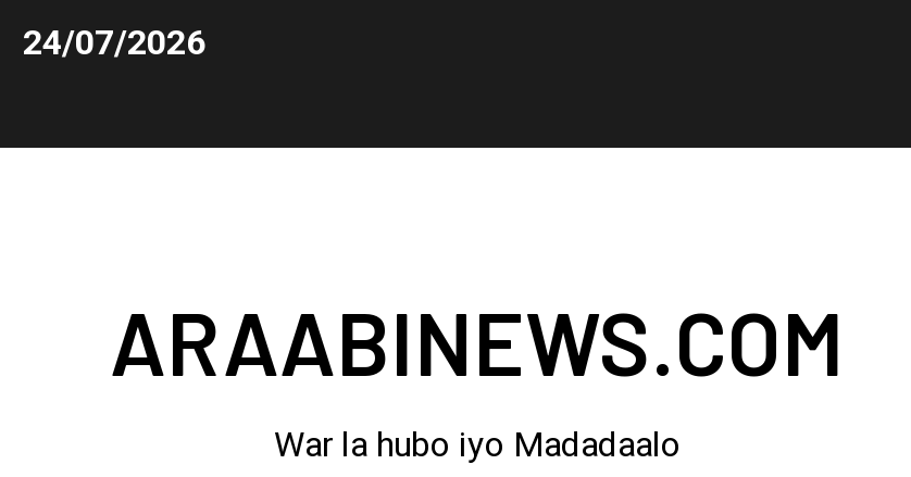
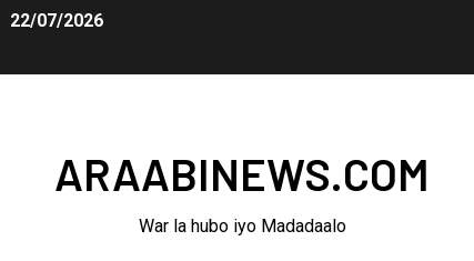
[23,22,205,64] 24/07/2026 -> [10,10,103,31] 22/07/2026

